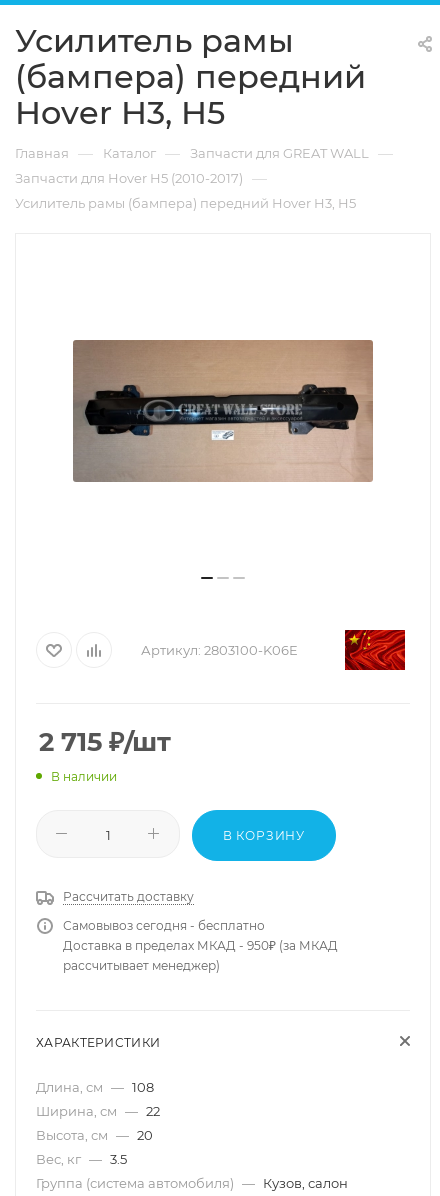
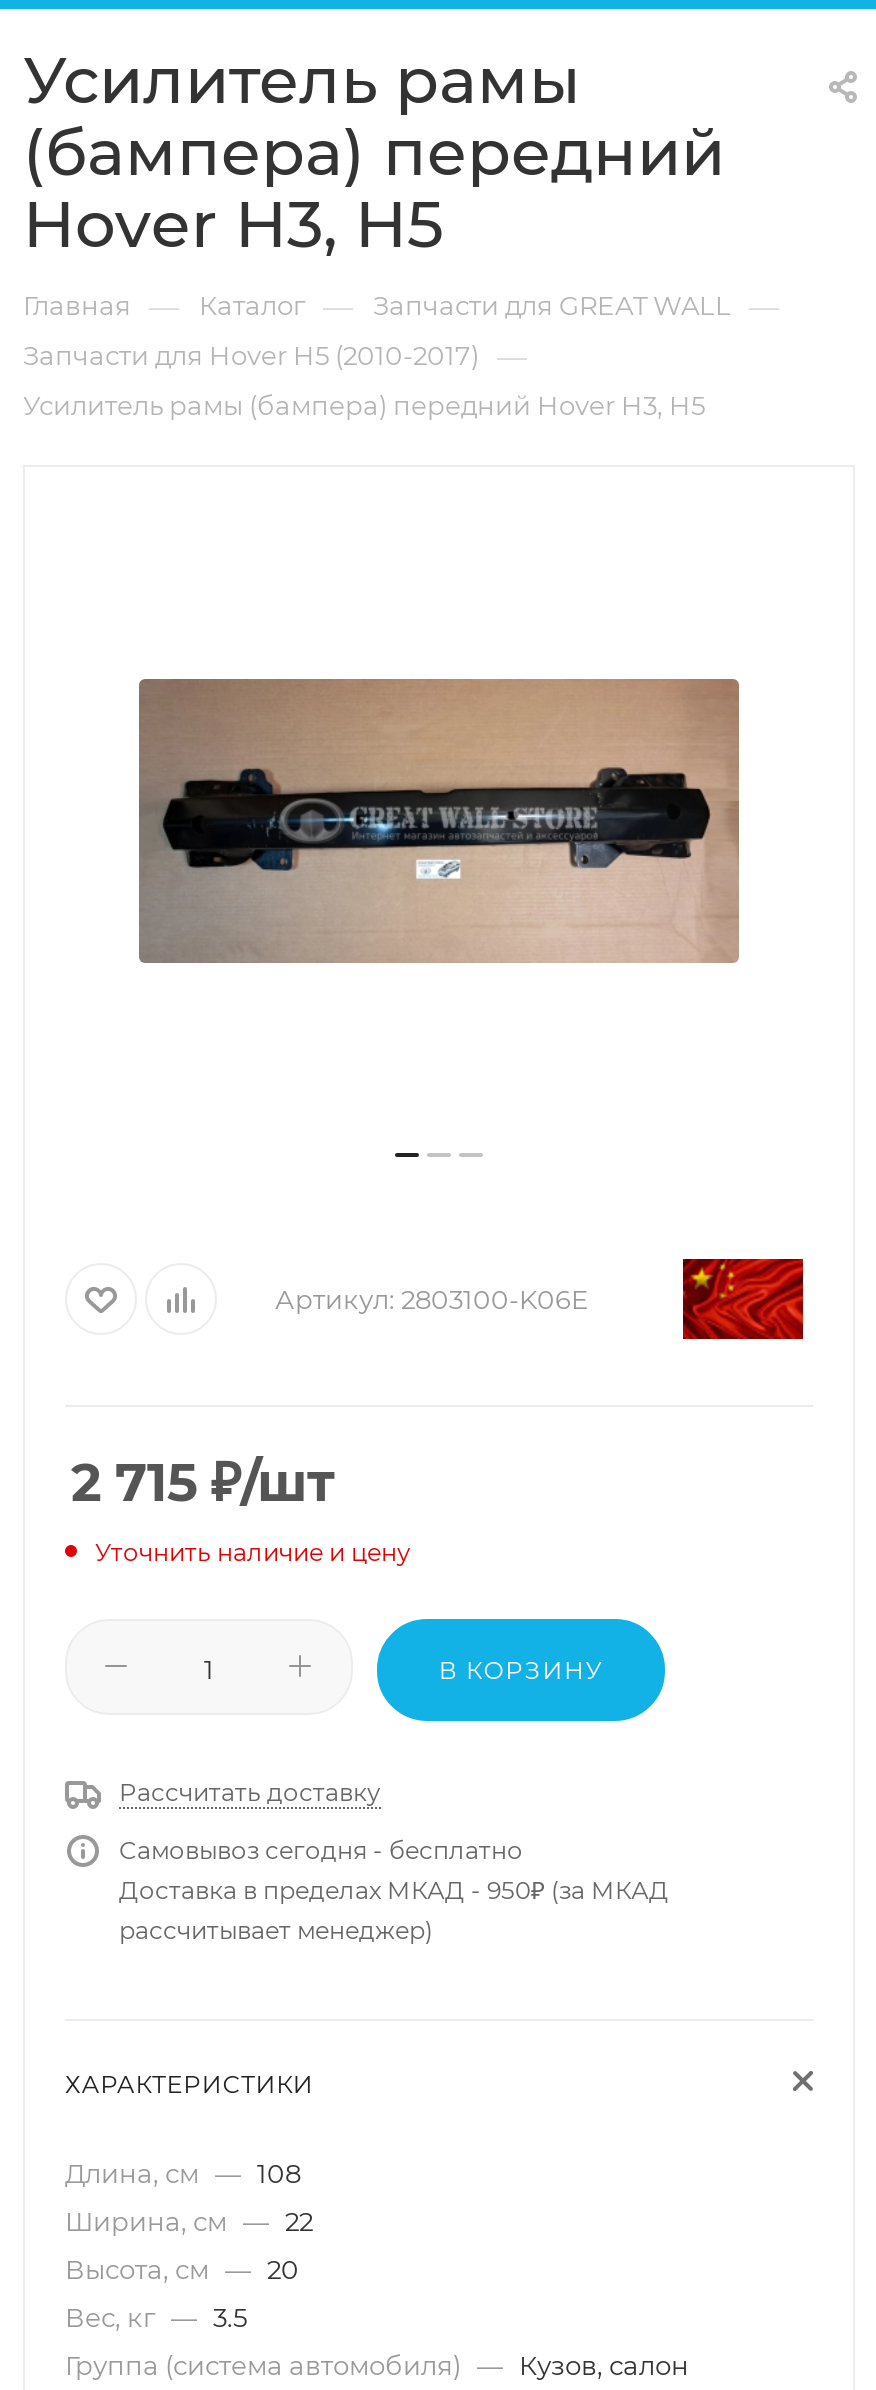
[51,769,117,784] В наличии -> [95,1536,411,1566] Уточнить наличие и цену

